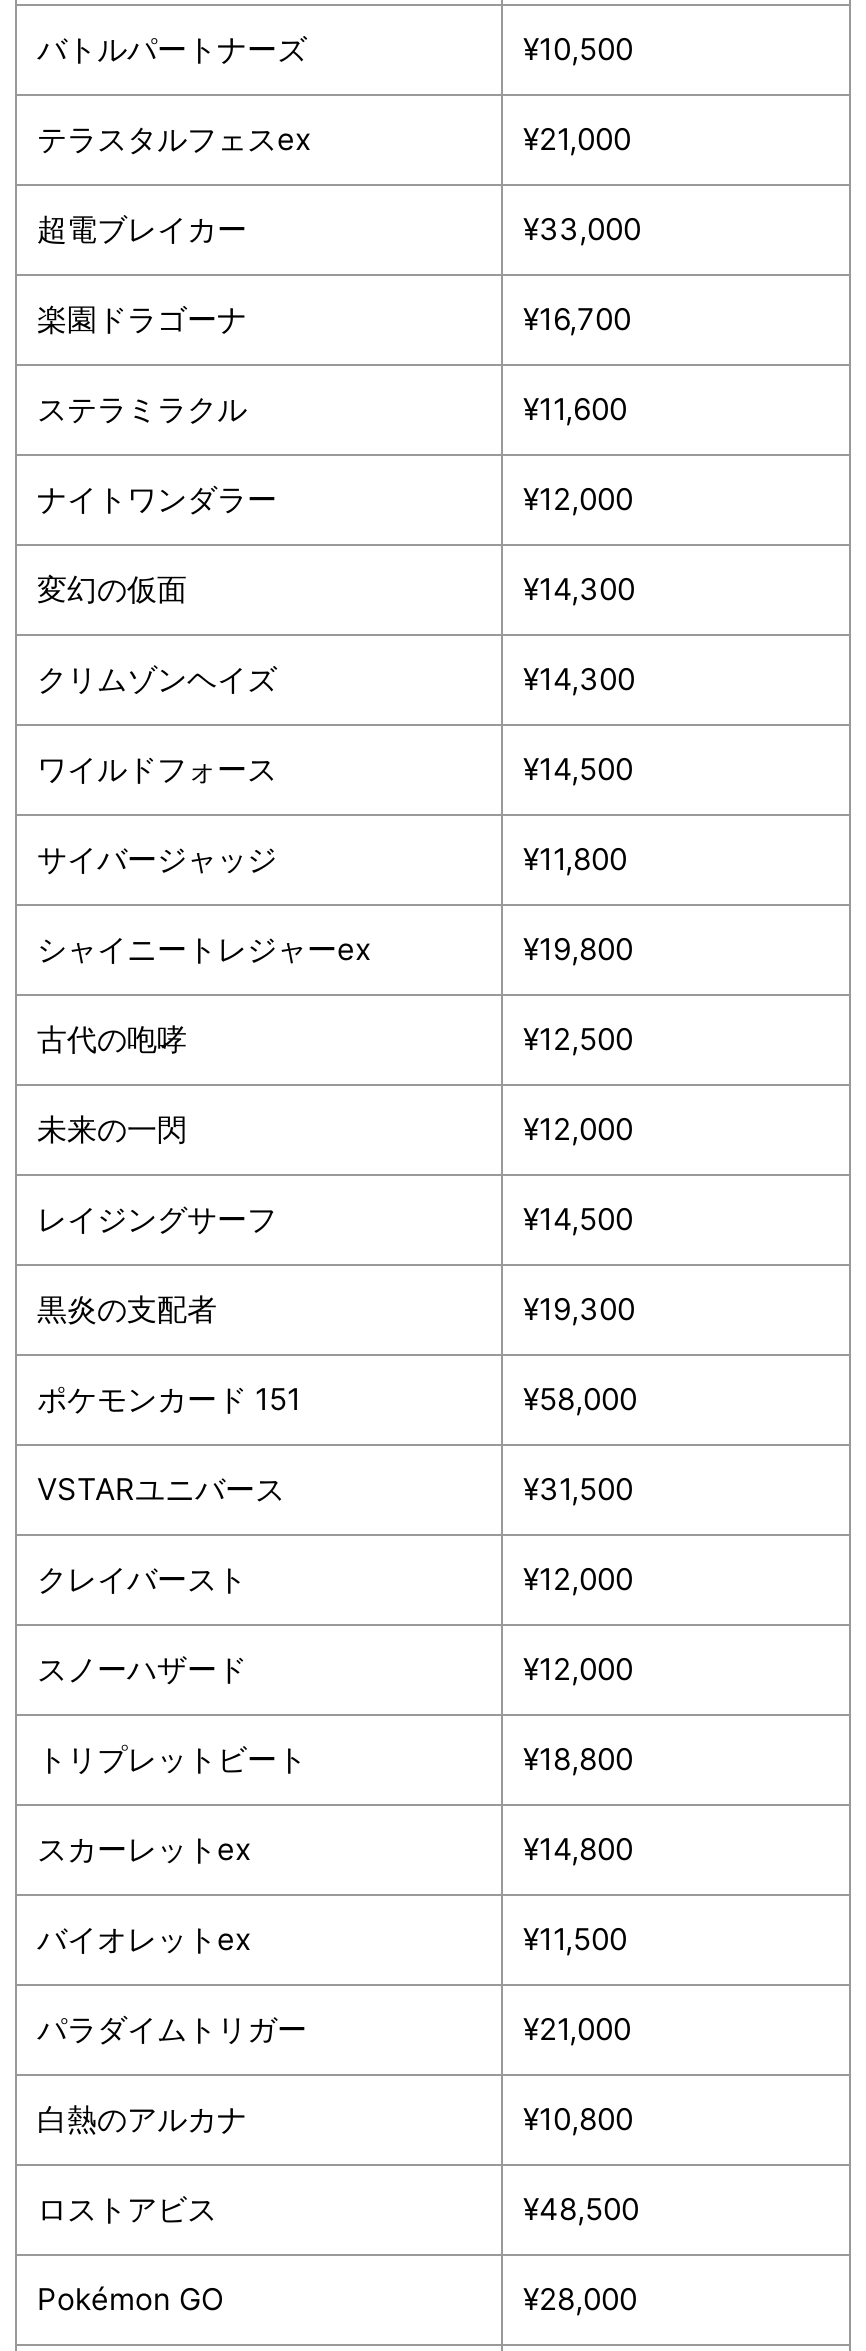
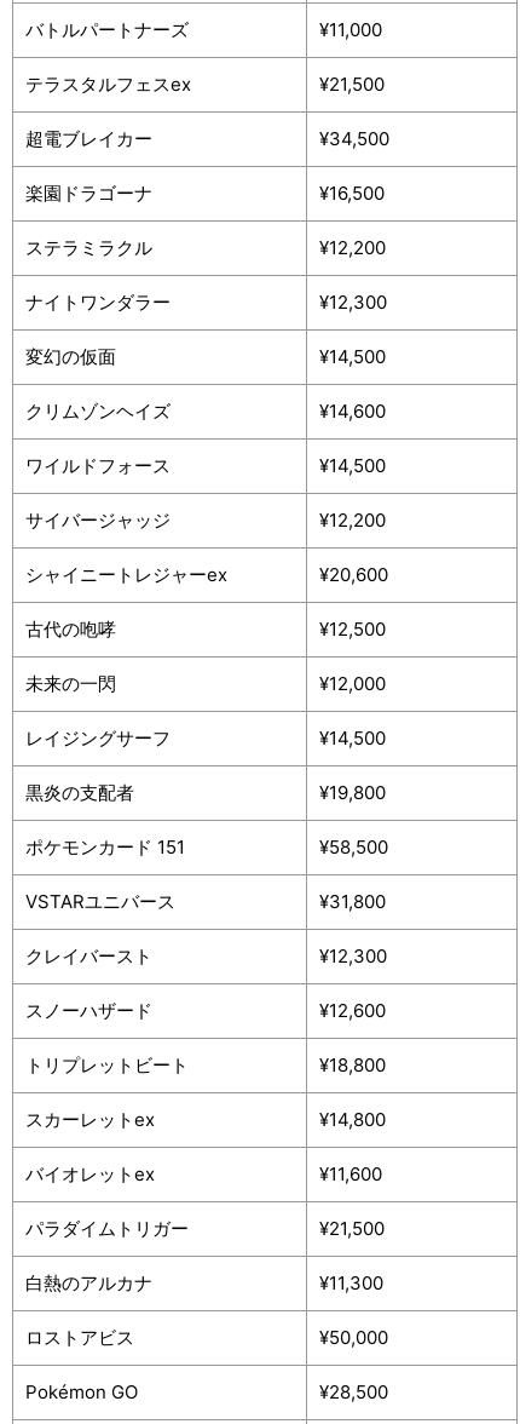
[523,31,633,69] ¥10,500 -> [319,19,382,42] ¥11,000
[523,121,631,159] ¥21,000 -> [319,73,385,96] ¥21,500
[523,211,641,249] ¥33,000 -> [319,128,389,151] ¥34,500
[523,301,631,339] ¥16,700 -> [319,182,385,205] ¥16,500
[523,391,627,429] ¥11,600 -> [319,236,386,259] ¥12,200
[523,481,633,519] ¥12,000 -> [319,291,387,314] ¥12,300
[523,571,635,609] ¥14,300 -> [319,345,386,368] ¥14,500
[523,661,635,699] ¥14,300 -> [319,400,386,423] ¥14,600
[523,841,627,879] ¥11,800 -> [319,509,386,532] ¥12,200
[523,931,633,969] ¥19,800 -> [319,563,388,586] ¥20,600
[523,1291,635,1329] ¥19,300 -> [319,781,386,804] ¥19,800
[523,1381,637,1419] ¥58,000 -> [319,836,388,859] ¥58,500
[523,1471,633,1509] ¥31,500 -> [319,890,386,913] ¥31,800
[523,1561,633,1599] ¥12,000 -> [319,945,387,968] ¥12,300
[523,1651,633,1689] ¥12,000 -> [319,999,386,1022] ¥12,600
[523,1921,627,1959] ¥11,500 -> [319,1163,382,1186] ¥11,600
[523,2011,631,2049] ¥21,000 -> [319,1217,385,1240] ¥21,500
[523,2101,633,2139] ¥10,800 -> [319,1272,383,1295] ¥11,300
[523,2191,639,2229] ¥48,500 -> [319,1326,388,1349] ¥50,000
[523,2281,637,2319] ¥28,000 -> [319,1381,388,1404] ¥28,500

